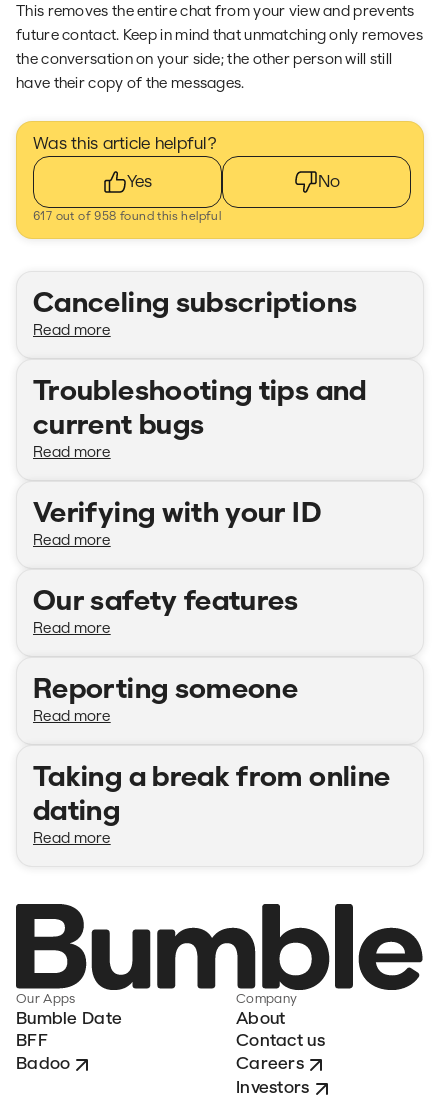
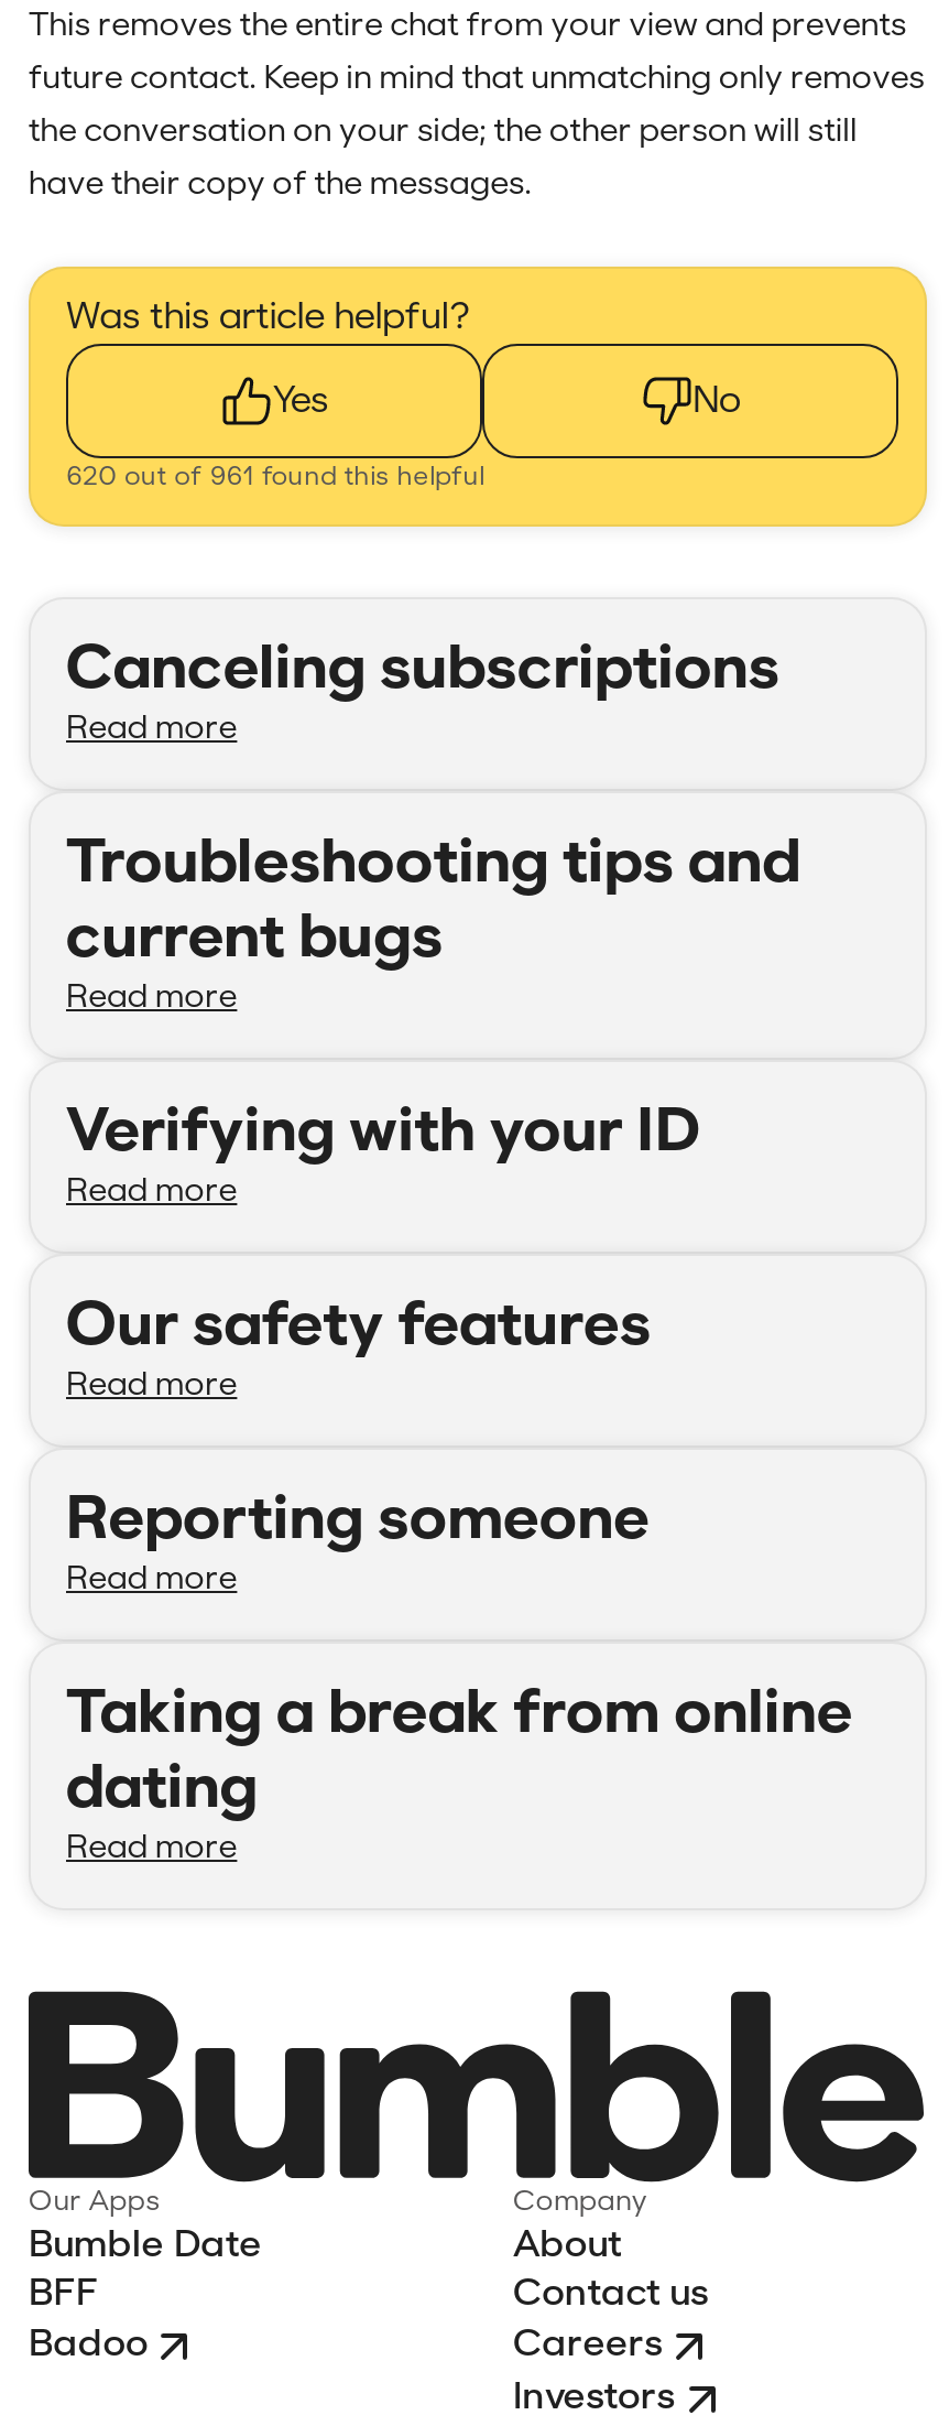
[33,211,221,223] 617 out of 958 found this helpful -> [66,465,485,491] 620 out of 961 found this helpful

